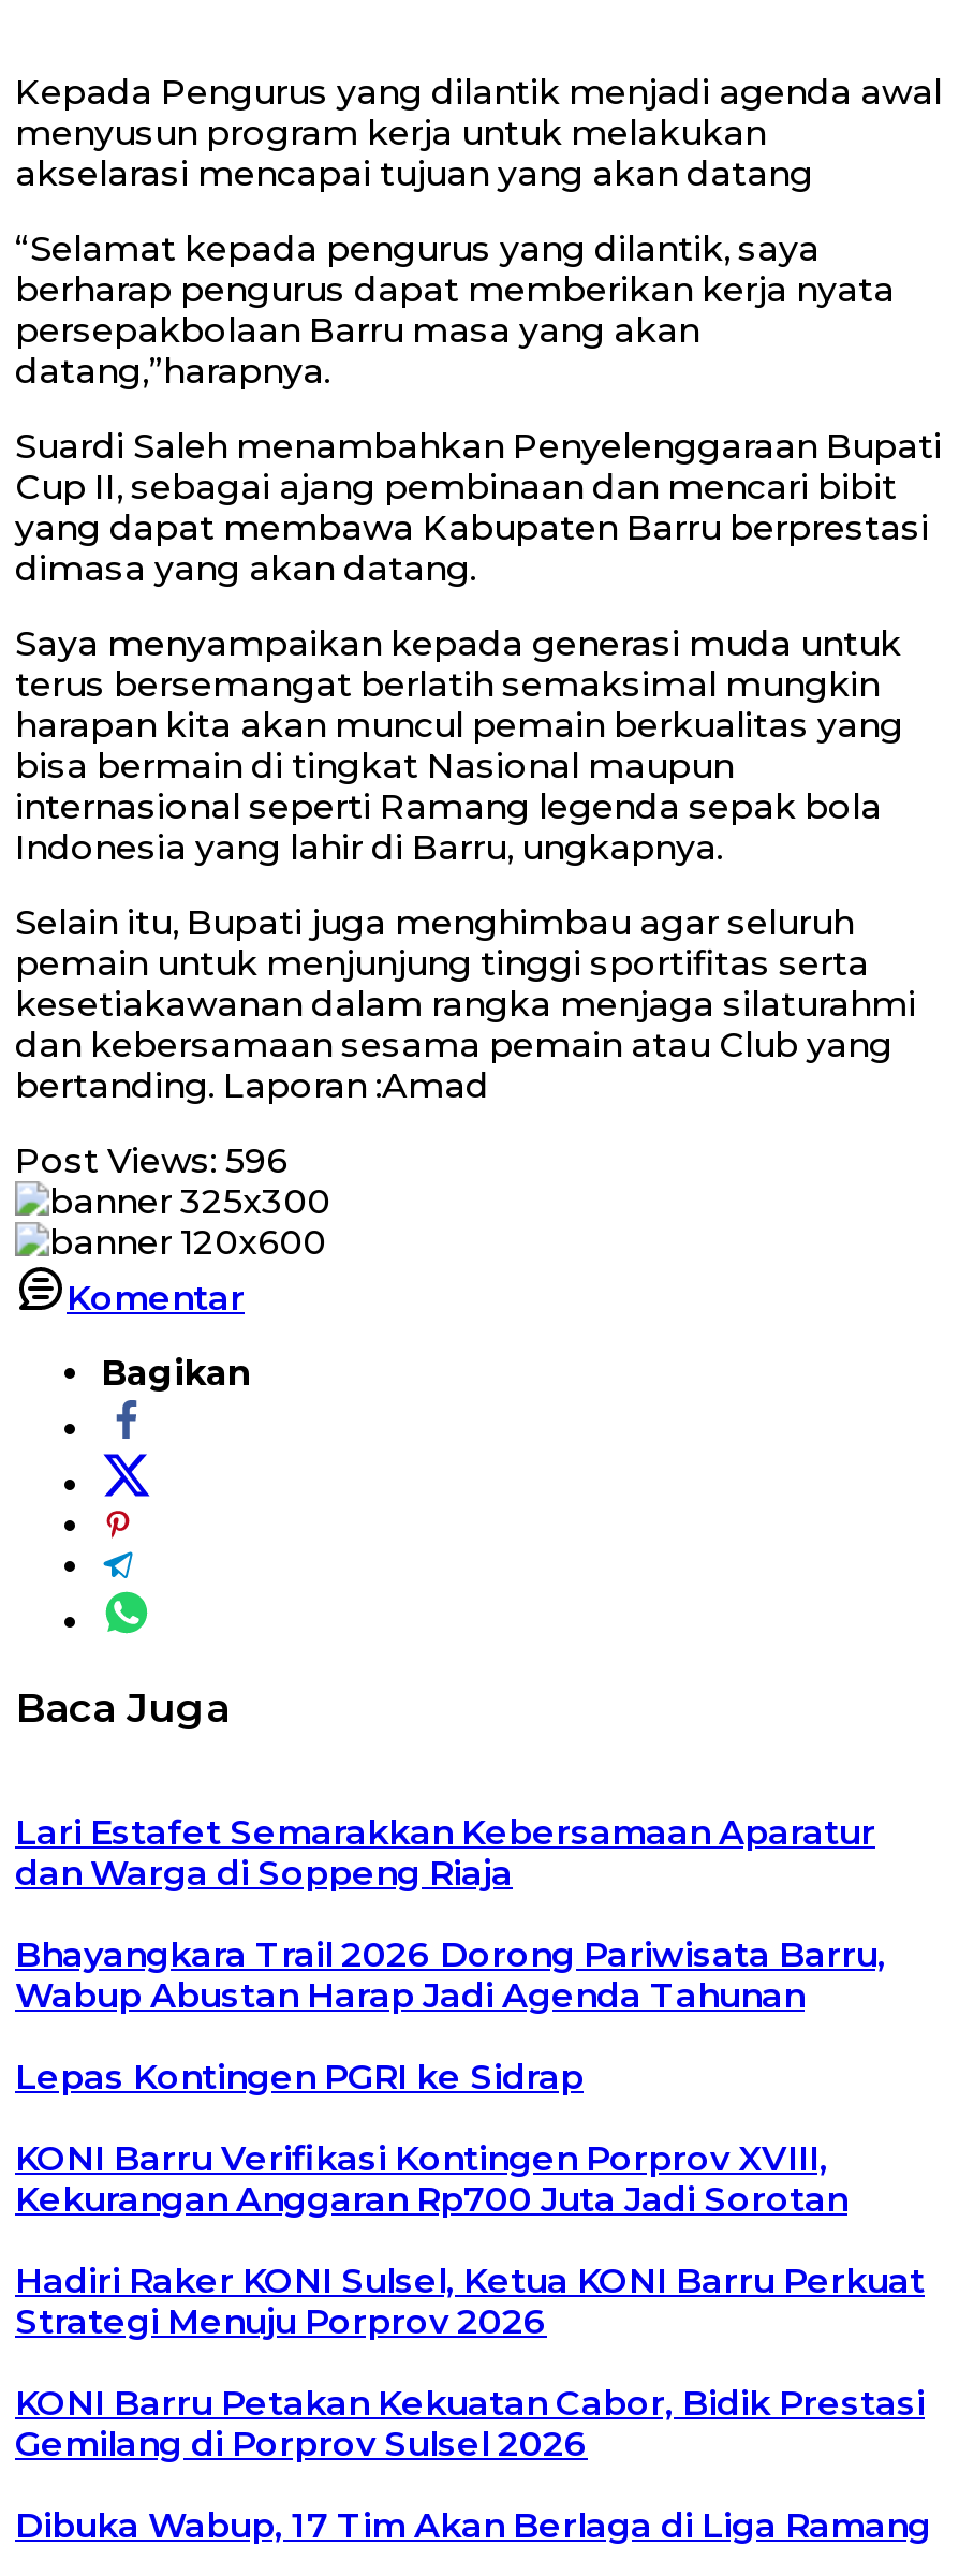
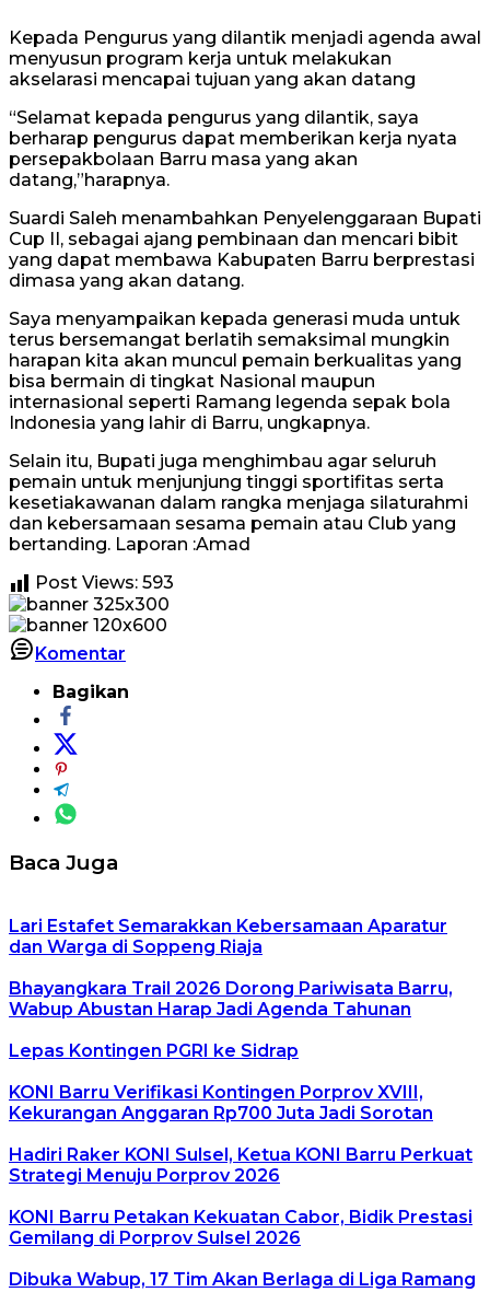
[15,1140,287,1181] Post Views: 596 -> [35,572,174,593] Post Views: 593

